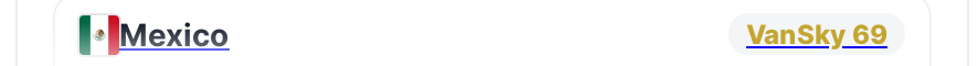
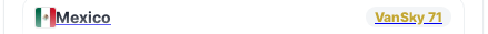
[746,18,887,51] VanSky 69 -> [375,9,442,25] VanSky 71

